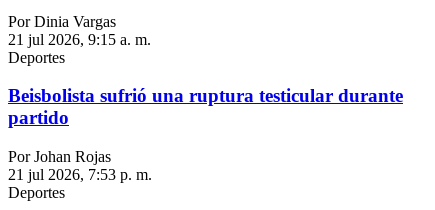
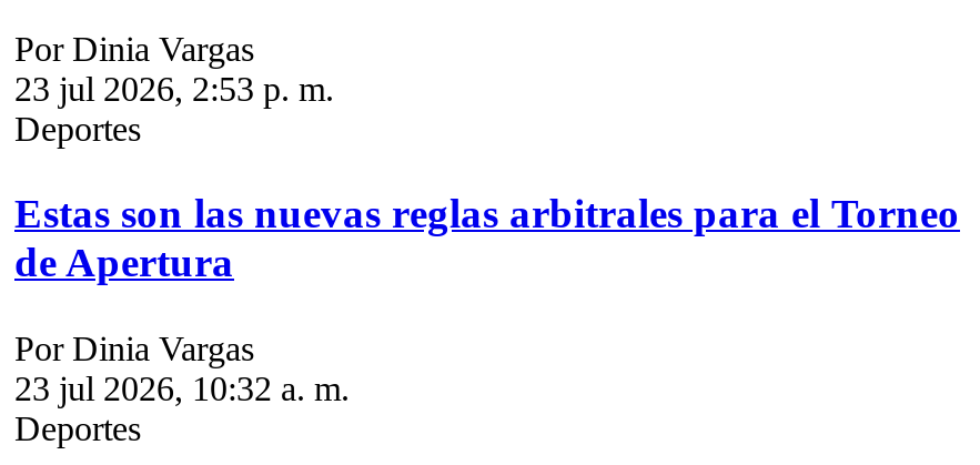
[8,31,151,48] 21 jul 2026, 9:15 a. m. -> [14,69,334,107] 23 jul 2026, 2:53 p. m.
[8,85,403,128] Beisbolista sufrió una ruptura testicular durante | partido -> [14,190,960,286] Estas son las nuevas reglas arbitrales para el Torneo | de Apertura
[8,148,152,183] Por Johan Rojas | 21 jul 2026, 7:53 p. m. -> [14,330,350,407] Por Dinia Vargas | 23 jul 2026, 10:32 a. m.

